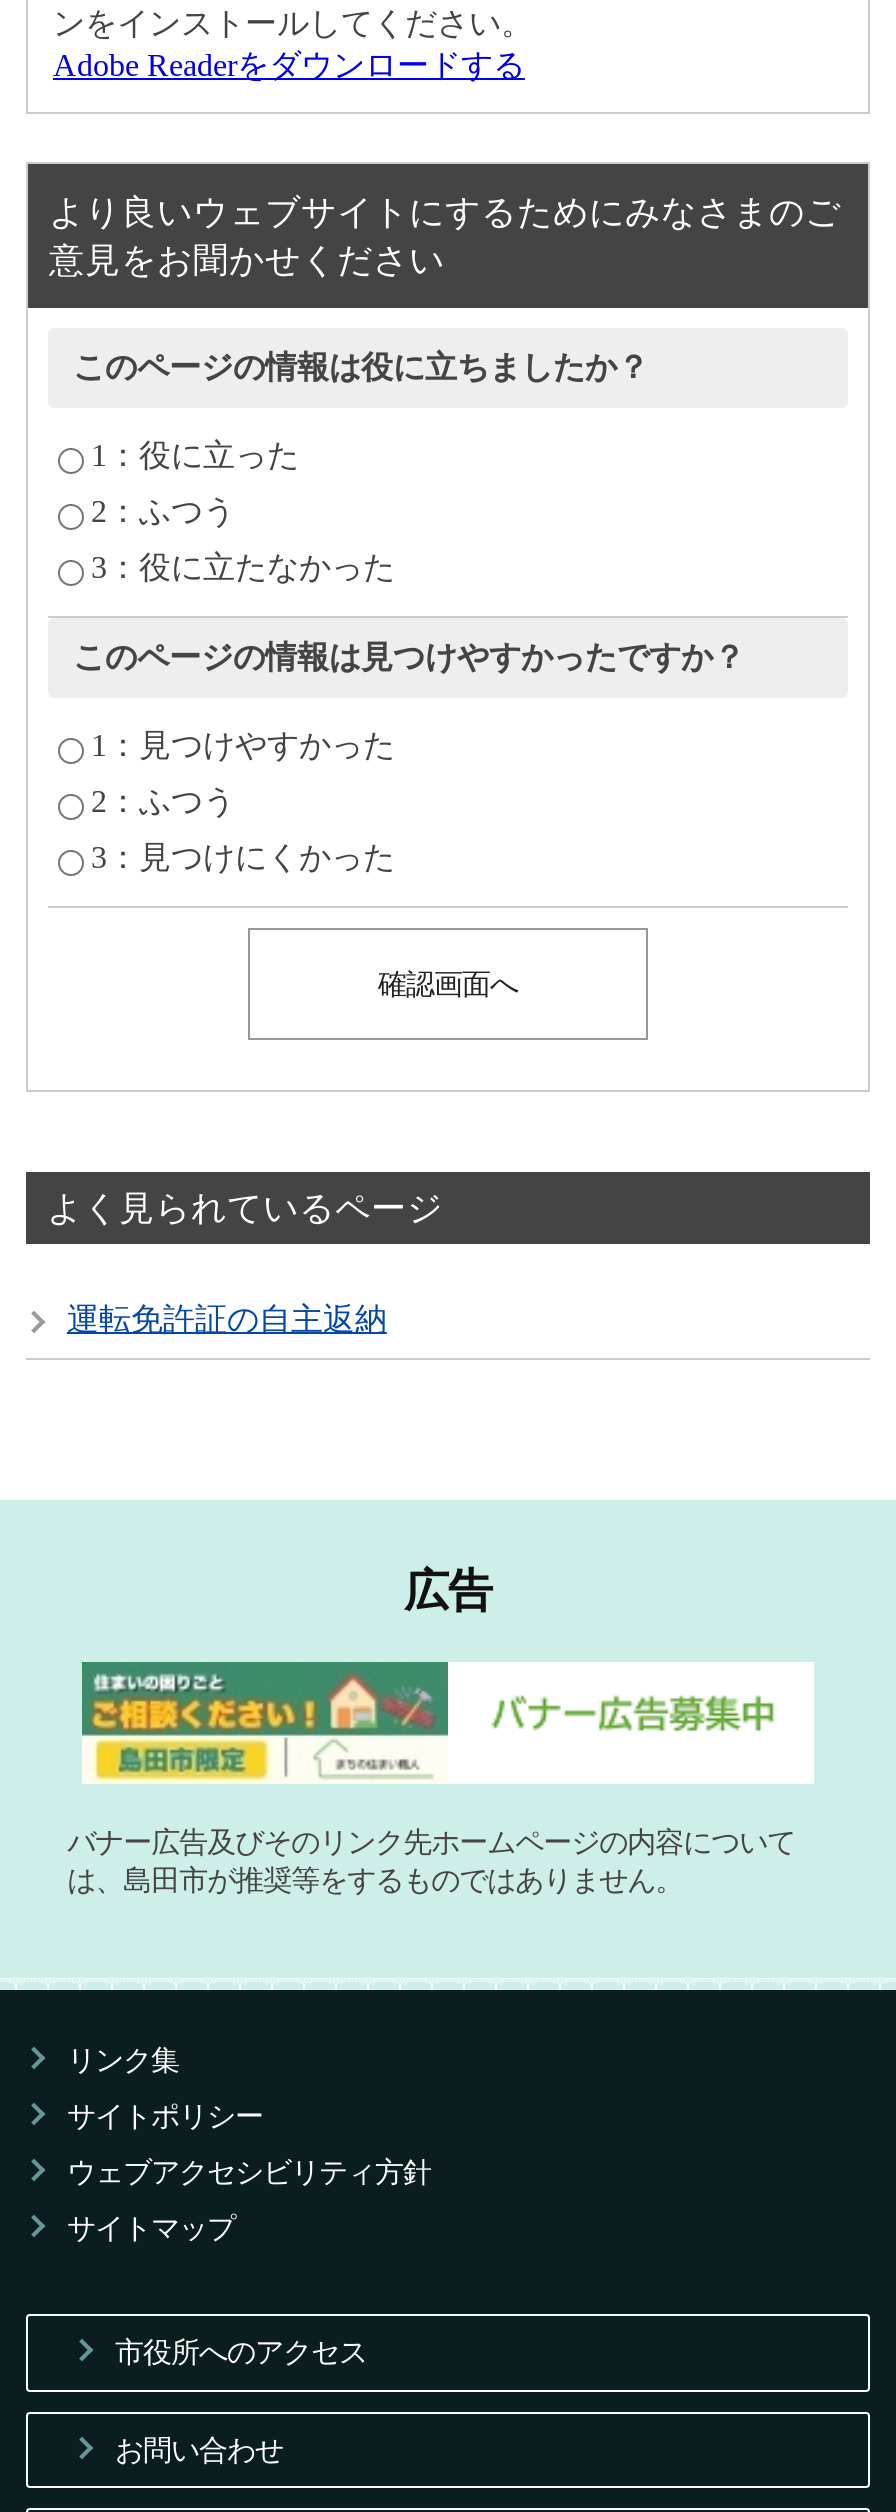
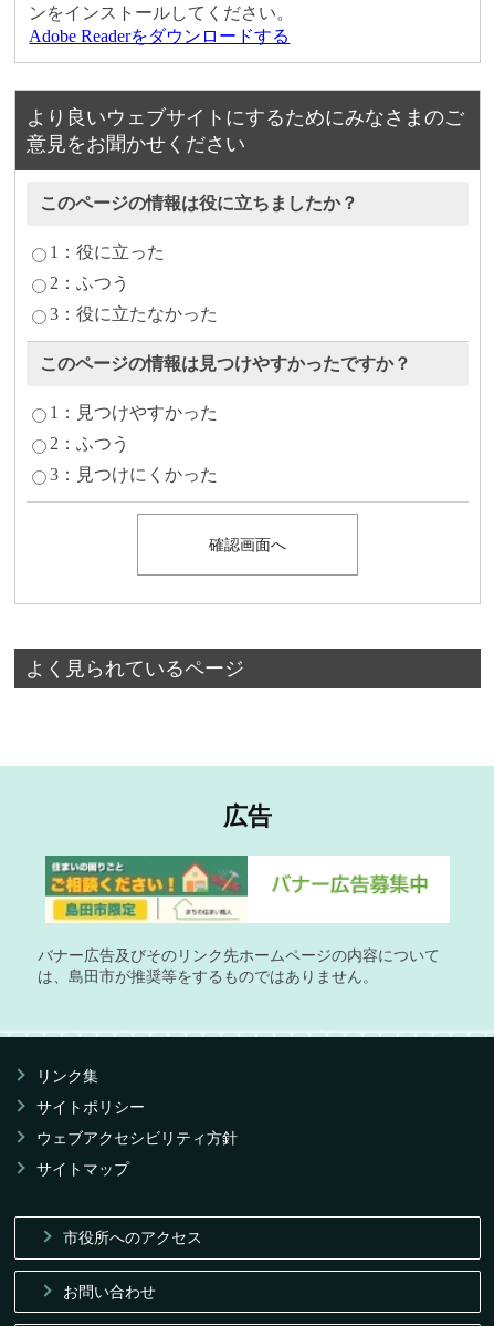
[67,1302,387,1336] 運転免許証の自主返納 -> none

